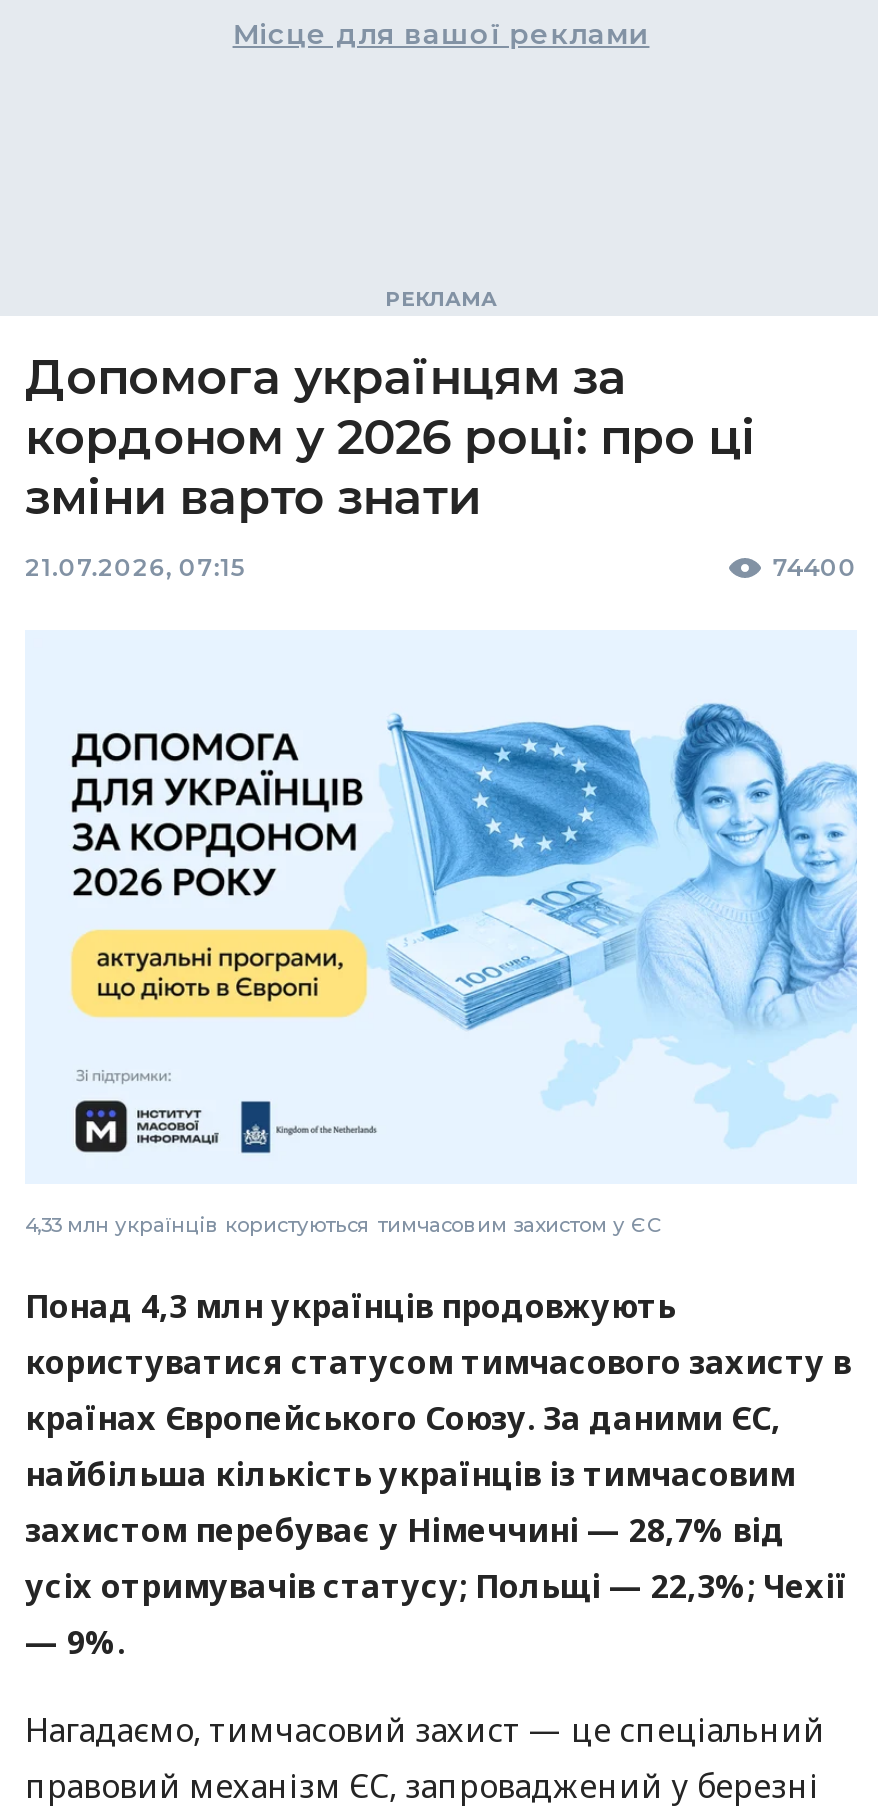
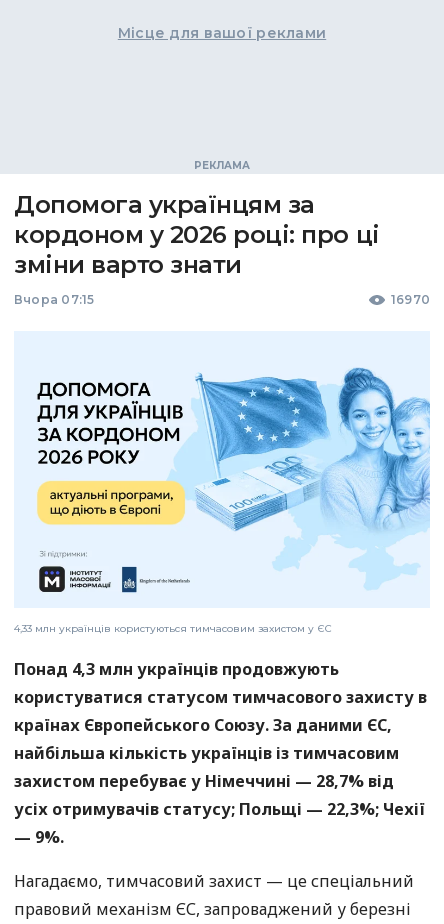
[25,552,857,582] 21.07.2026, 07:15 | 74400 -> [14,292,430,307] Вчора 07:15 | 16970

